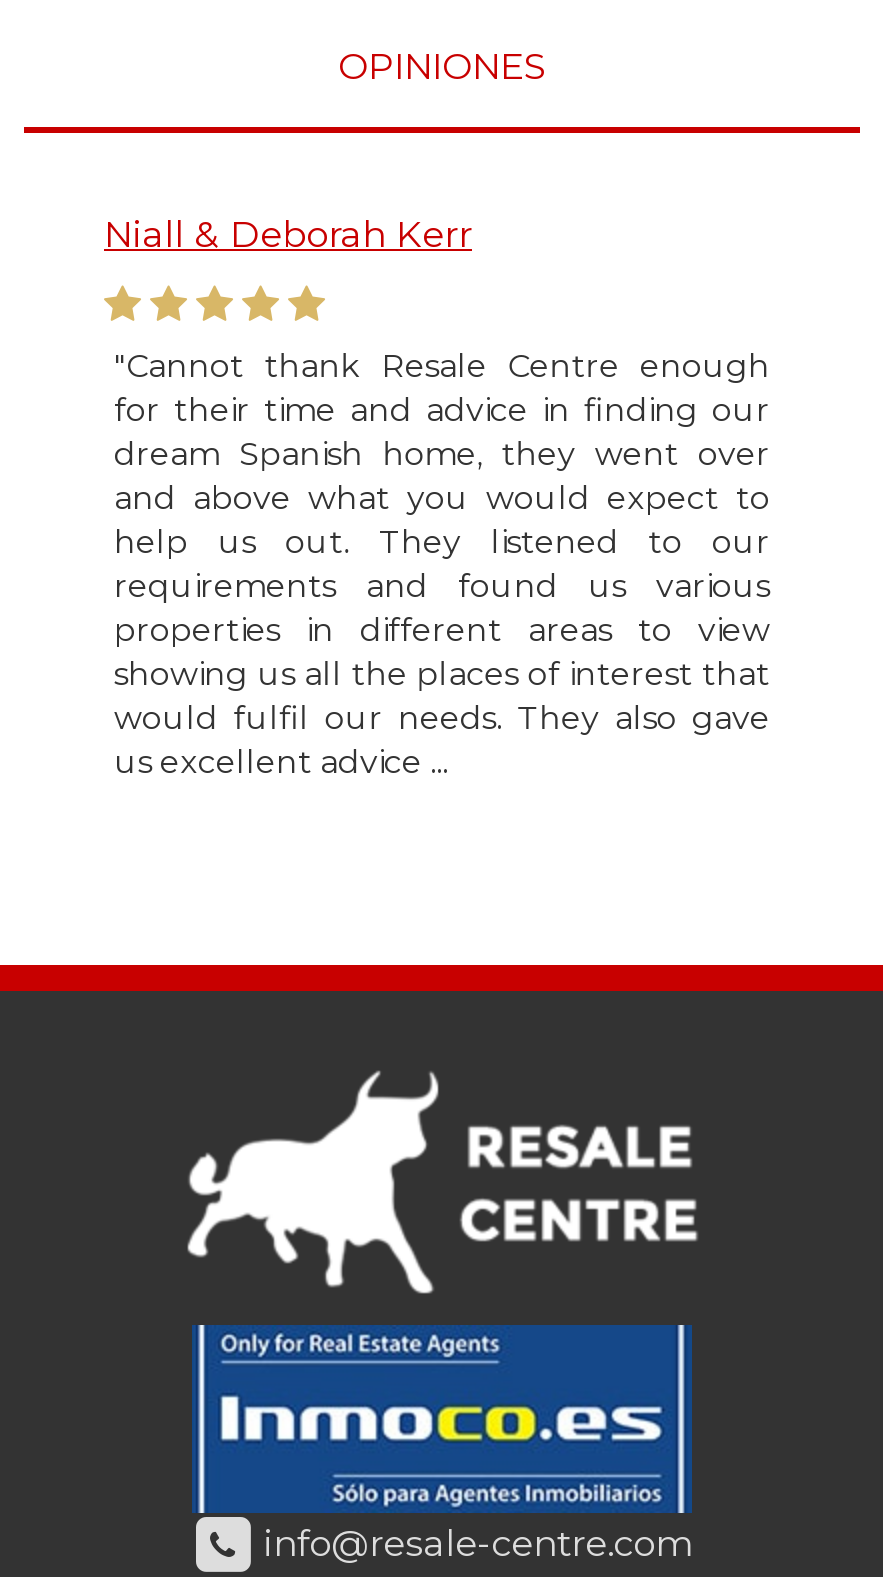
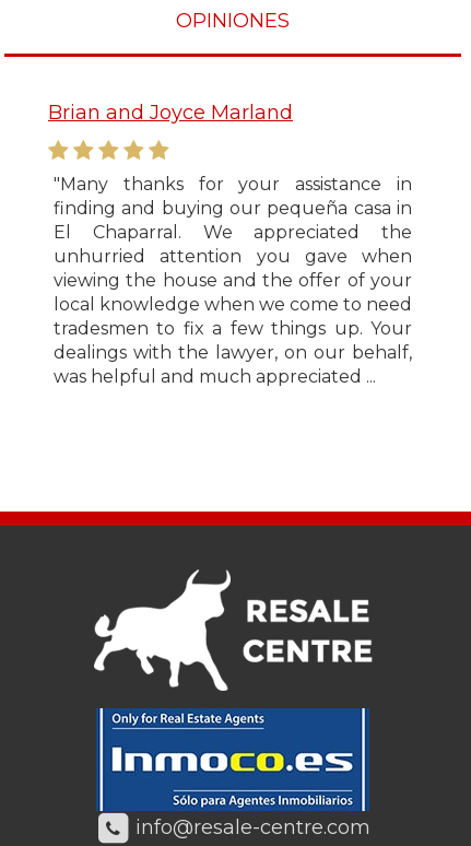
[104,213,472,257] Niall & Deborah Kerr -> [48,101,293,125] Brian and Joyce Marland
[114,347,770,781] "Cannot thank Resale Centre enough | for their time and advice in finding our | dream Spanish home, they went over | and above what you would expect to | help us out. They listened to our | requirements and found us various | properties in different areas to view | showing us all the places of interest that | would fulfil our needs. They also gave | us excellent advice ... -> [54,174,412,387] "Many thanks for your assistance in | finding and buying our pequeña casa in | El Chaparral. We appreciated the | unhurried attention you gave when | viewing the house and the offer of your | local knowledge when we come to need | tradesmen to fix a few things up. Your | dealings with the lawyer, on our behalf, | was helpful and much appreciated ...

